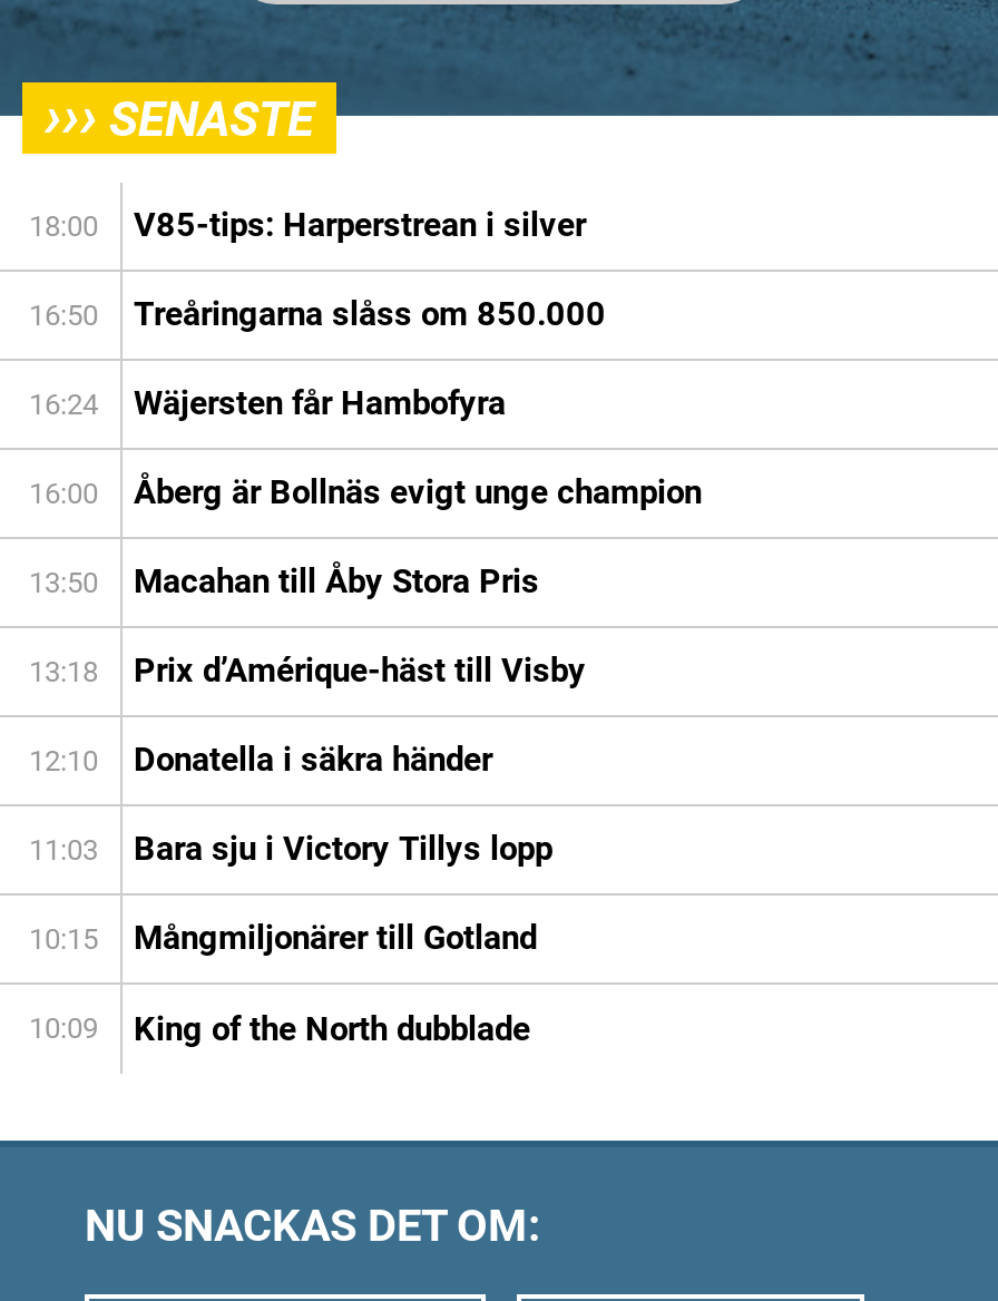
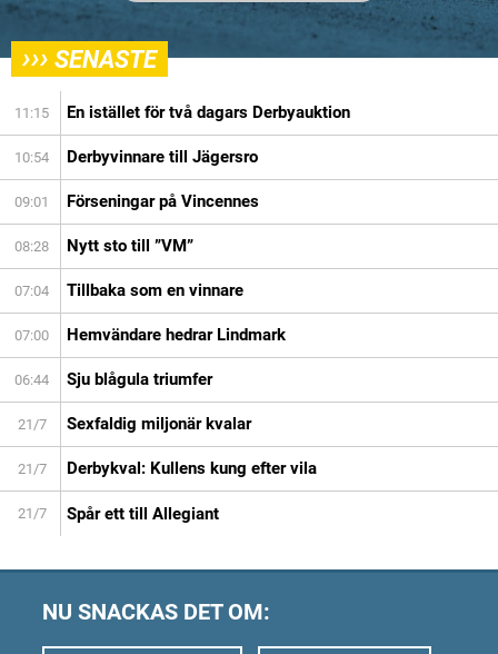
[29,206,586,246] 18:00 | V85-tips: Harperstrean i silver -> [14,103,355,123] 11:15 | En istället för två dagars Derbyauktion
[29,295,606,335] 16:50 | Treåringarna slåss om 850.000 -> [14,147,258,167] 10:54 | Derbyvinnare till Jägersro
[29,384,506,424] 16:24 | Wäjersten får Hambofyra -> [14,192,259,212] 09:01 | Förseningar på Vincennes
[29,473,702,513] 16:00 | Åberg är Bollnäs evigt unge champion -> [14,236,193,256] 08:28 | Nytt sto till ”VM”
[29,562,539,602] 13:50 | Macahan till Åby Stora Pris -> [14,281,243,301] 07:04 | Tillbaka som en vinnare
[29,651,586,691] 13:18 | Prix d’Amérique-häst till Visby -> [14,325,286,345] 07:00 | Hemvändare hedrar Lindmark
[29,741,492,781] 12:10 | Donatella i säkra händer -> [14,370,212,390] 06:44 | Sju blågula triumfer
[29,830,552,870] 11:03 | Bara sju i Victory Tillys lopp -> [17,414,251,434] 21/7 | Sexfaldig miljonär kvalar
[29,919,537,959] 10:15 | Mångmiljonärer till Gotland -> [17,459,317,479] 21/7 | Derbykval: Kullens kung efter vila
[29,1010,530,1050] 10:09 | King of the North dubblade -> [17,504,219,524] 21/7 | Spår ett till Allegiant

